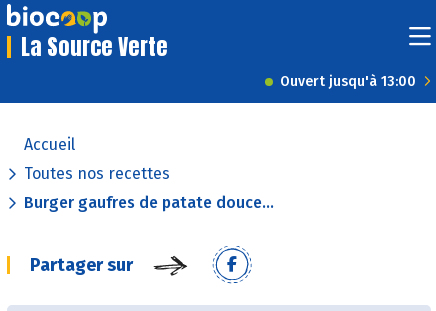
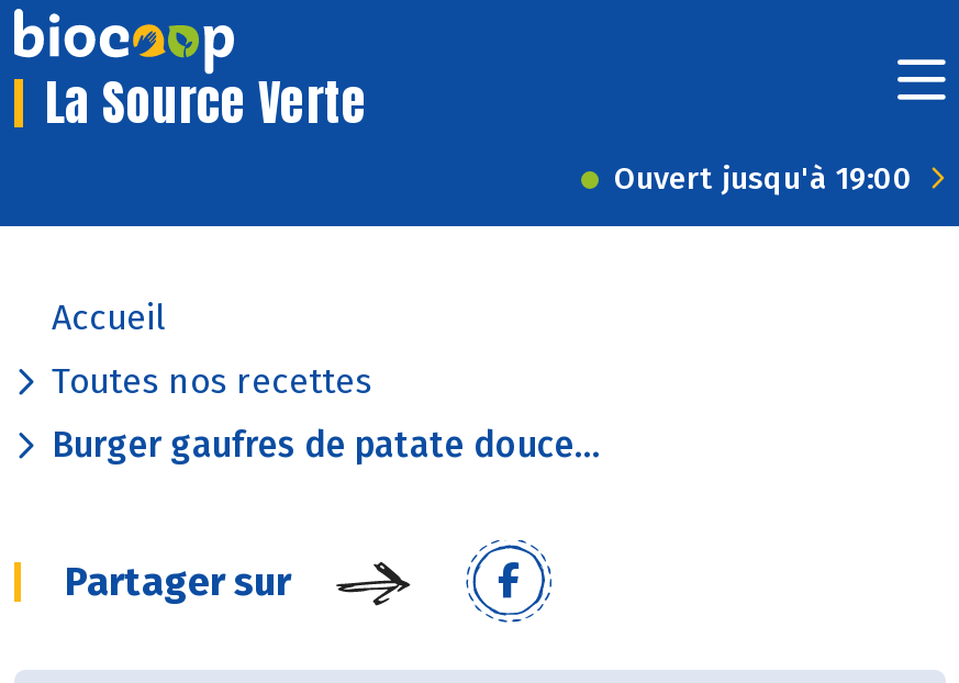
[280,73,416,90] Ouvert jusqu'à 13:00 -> [614,160,913,198] Ouvert jusqu'à 19:00

